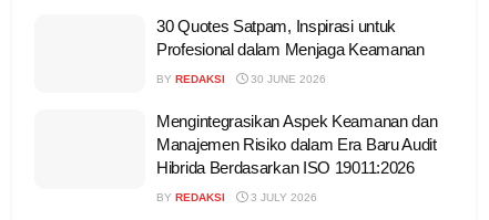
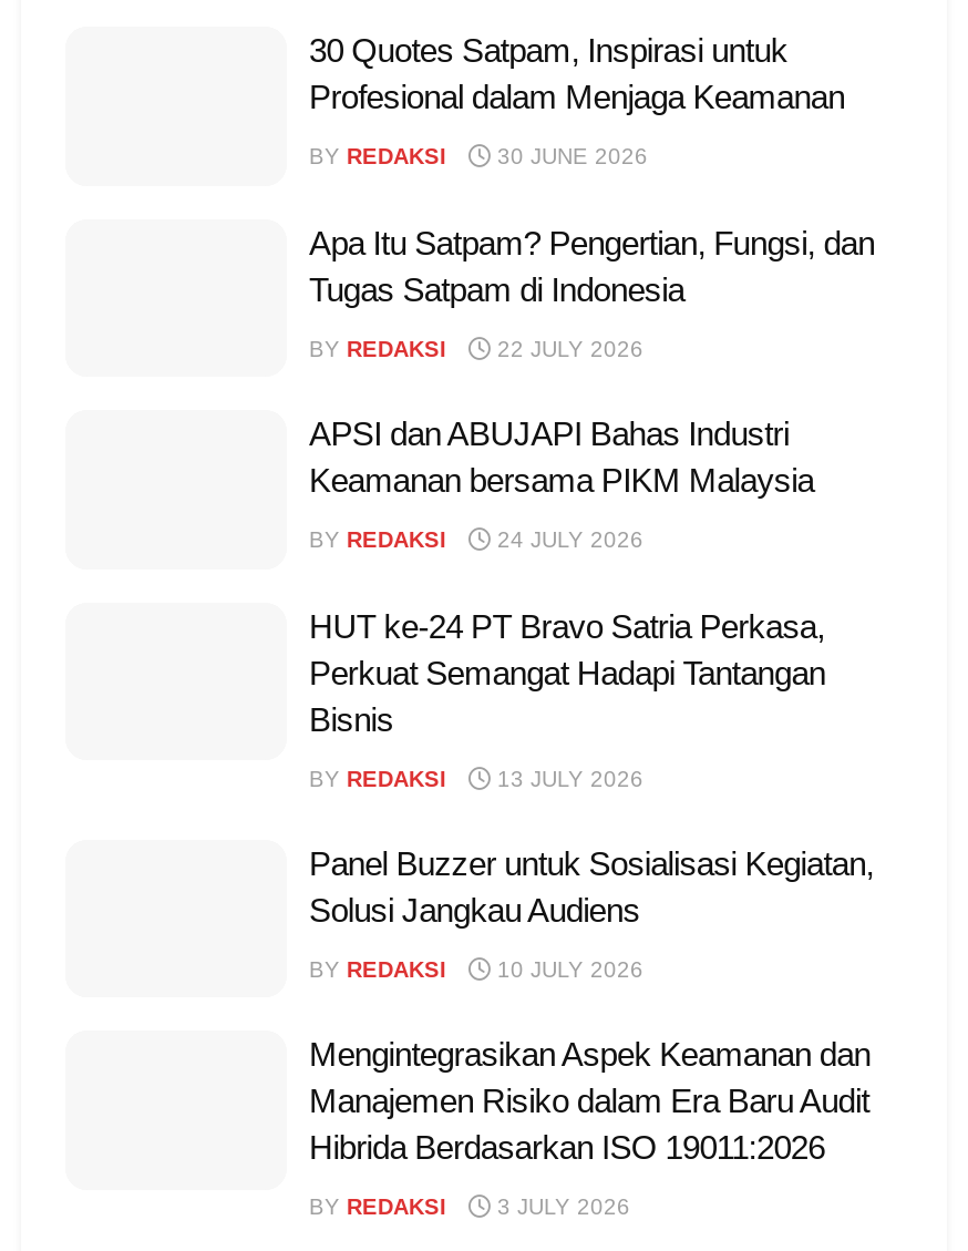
none -> [309,224,875,982] Apa Itu Satpam? Pengertian, Fungsi, dan | Tugas Satpam di Indonesia | BY REDAKSI | 22 JULY 2026 | APSI dan ABUJAPI Bahas Industri | Keamanan bersama PIKM Malaysia | BY REDAKSI | 24 JULY 2026 | HUT ke-24 PT Bravo Satria Perkasa, | Perkuat Semangat Hadapi Tantangan | Bisnis | BY REDAKSI | 13 JULY 2026 | Panel Buzzer untuk Sosialisasi Kegiatan, | Solusi Jangkau Audiens | BY REDAKSI | 10 JULY 2026

